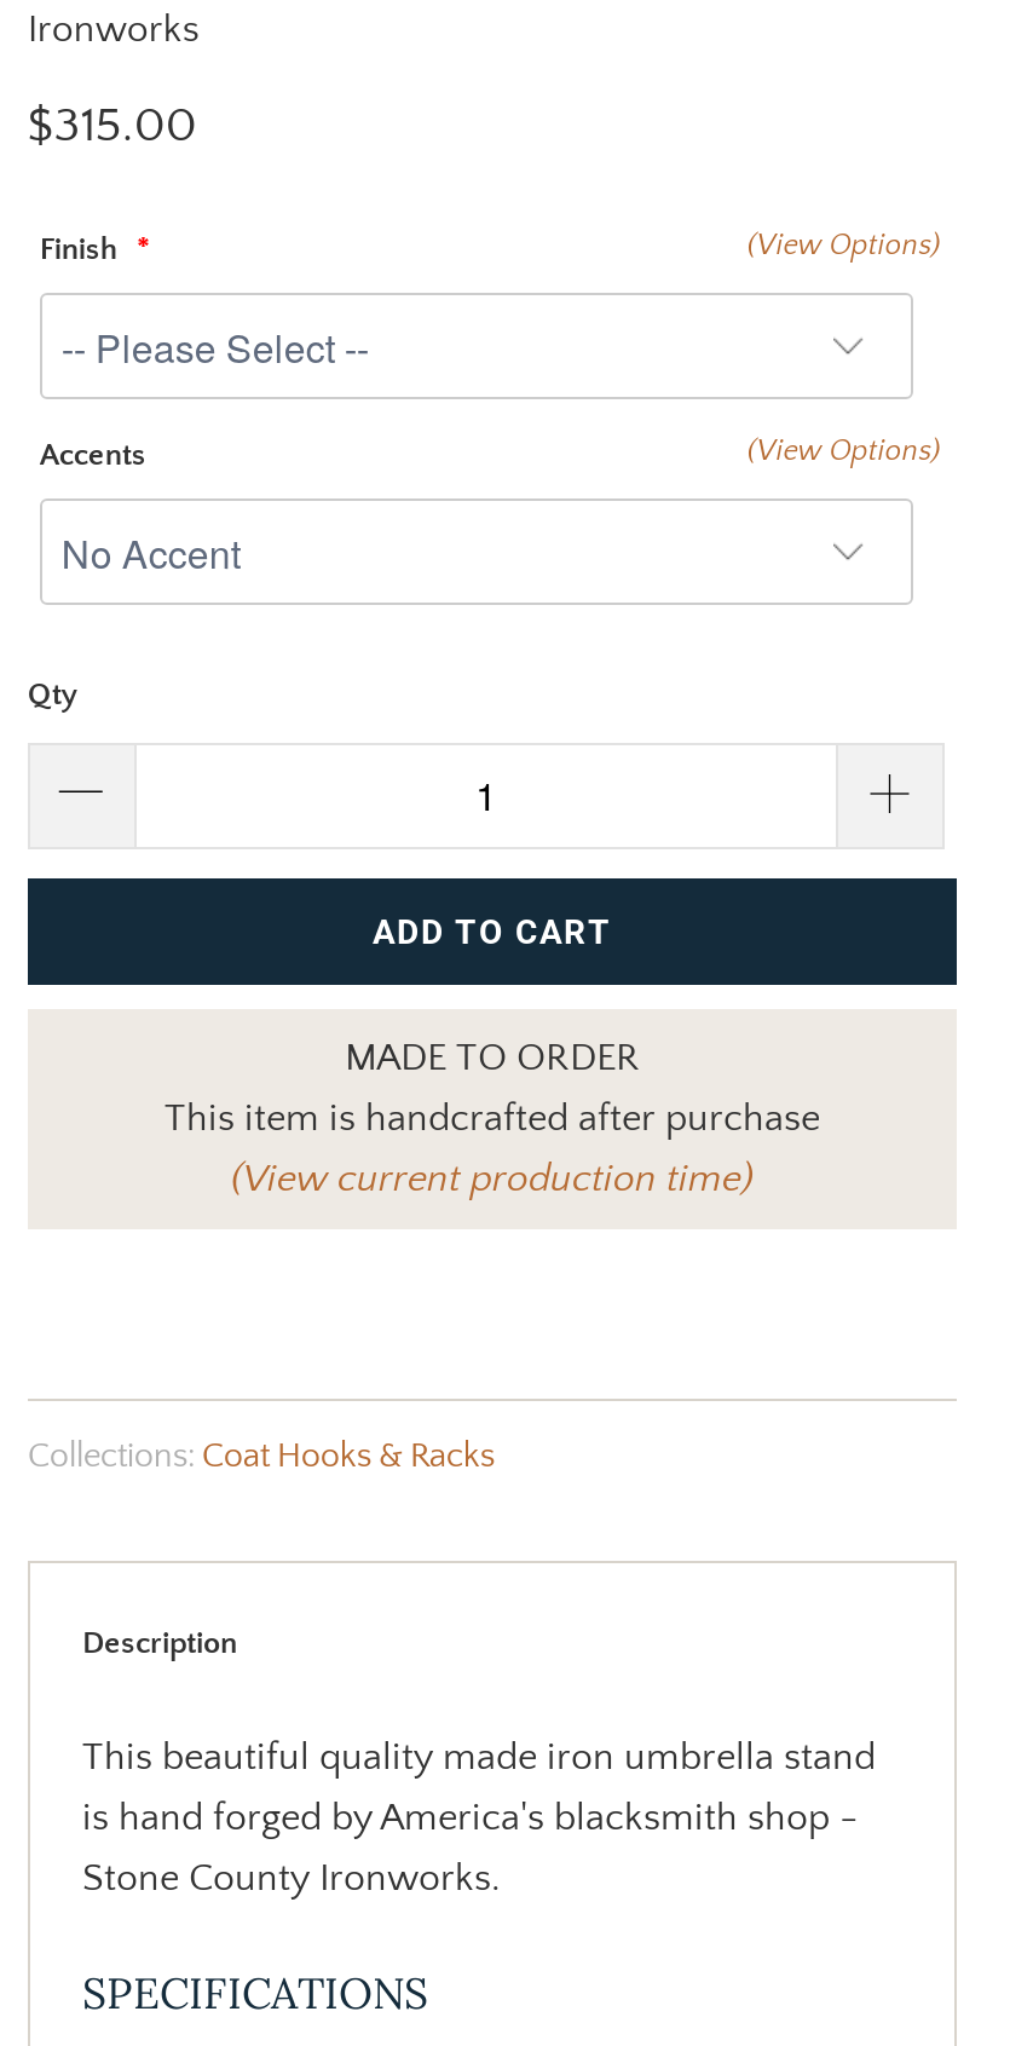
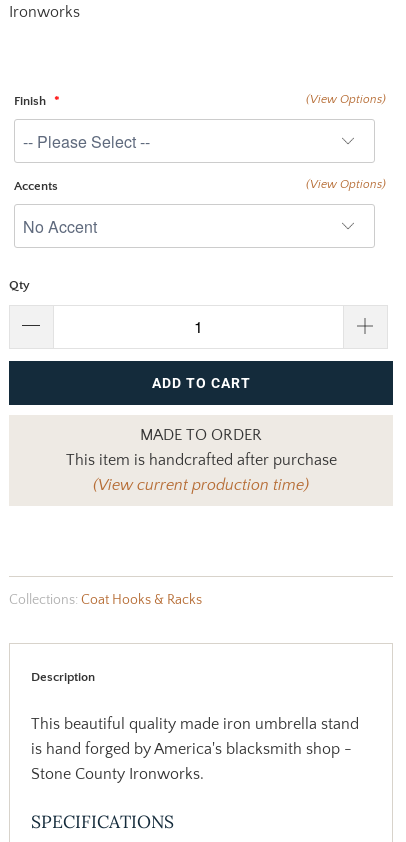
[27,100,197,153] $315.00 -> none

